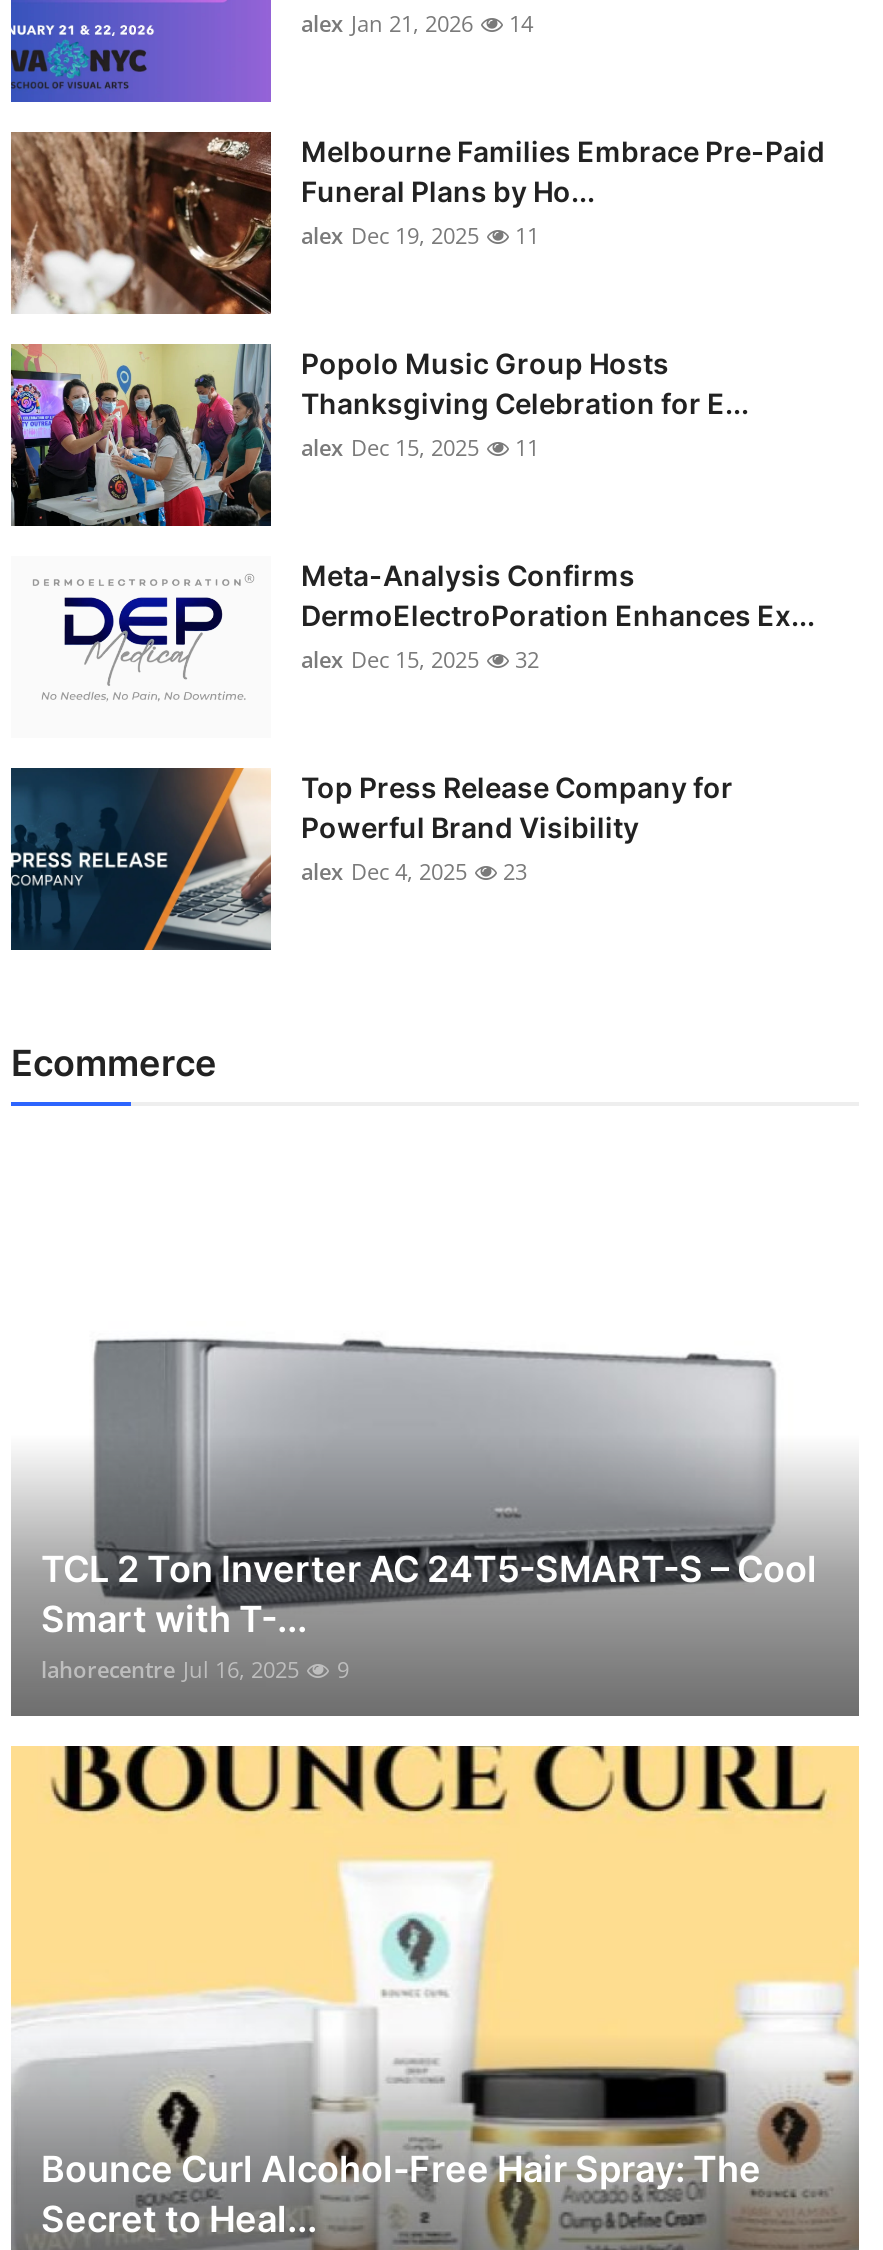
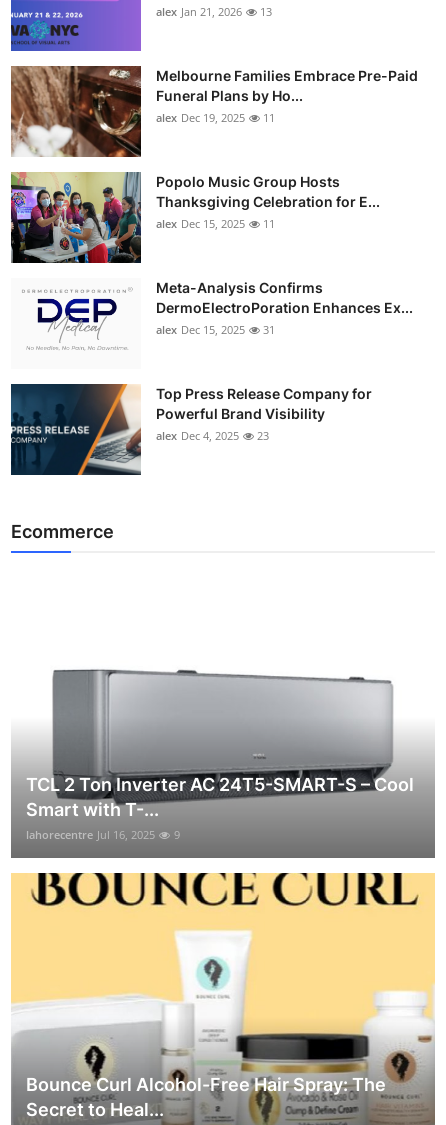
[301,8,533,38] alex Jan 21, 2026 14 -> [156,4,272,19] alex Jan 21, 2026 13
[301,644,539,674] alex Dec 15, 2025 32 -> [156,322,275,337] alex Dec 15, 2025 31

